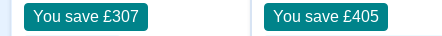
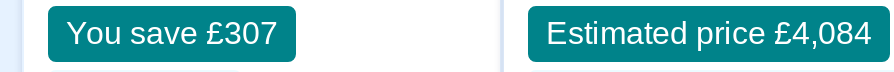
[273,7,379,24] You save £405 -> [546,15,872,49] Estimated price £4,084

